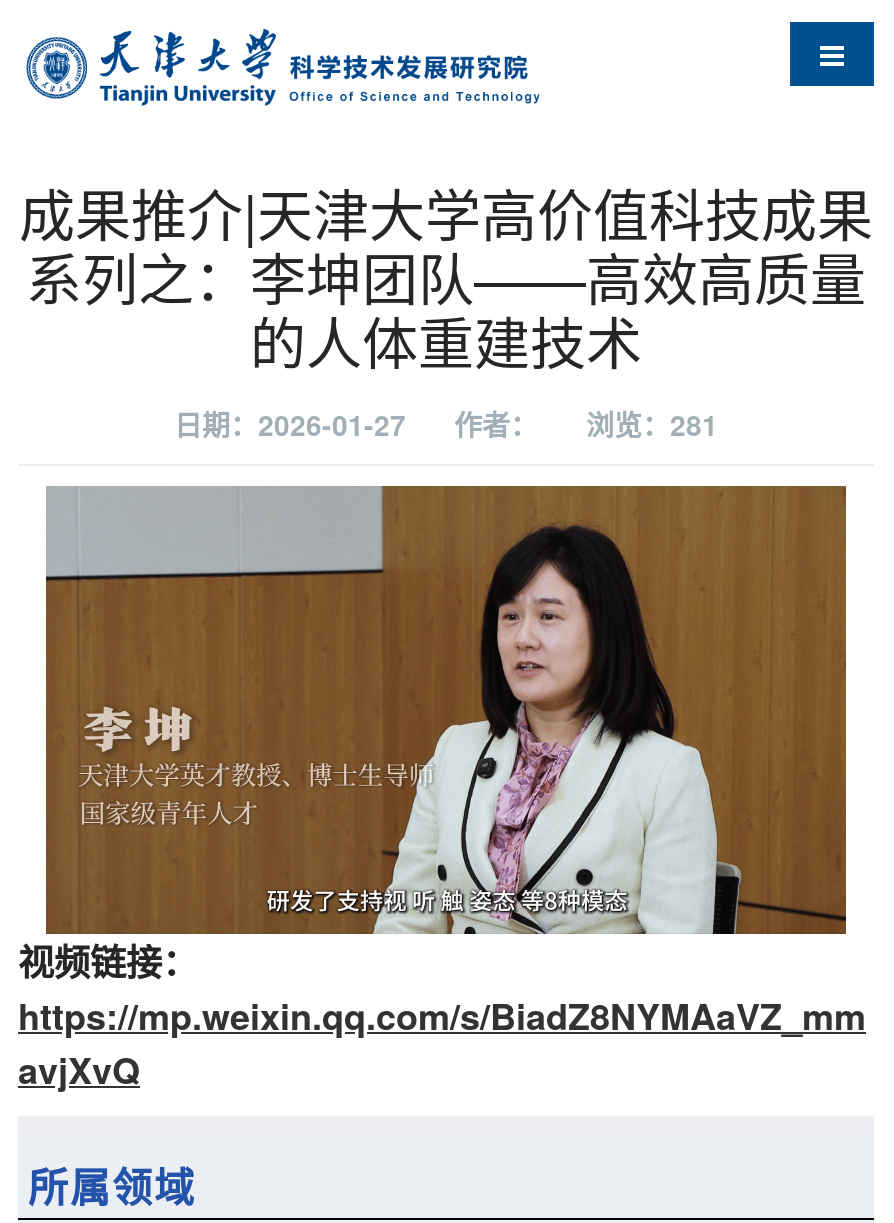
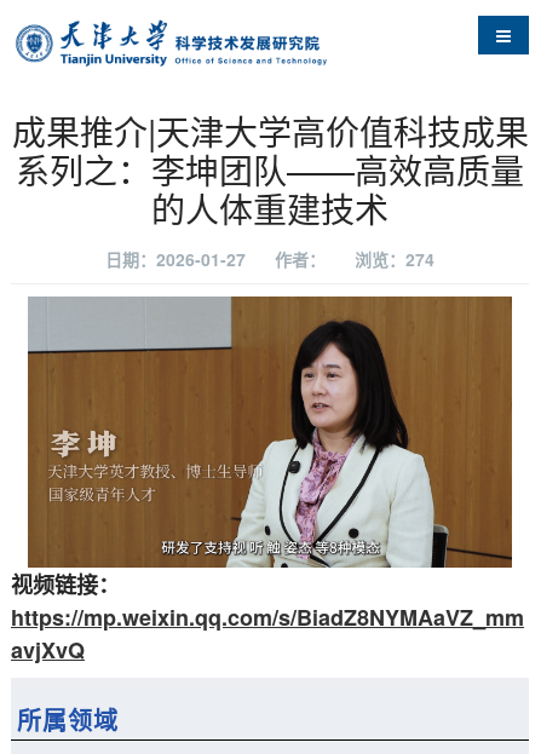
[174,404,718,444] 日期：2026-01-27 作者： 浏览：281 -> [105,247,434,271] 日期：2026-01-27 作者： 浏览：274

